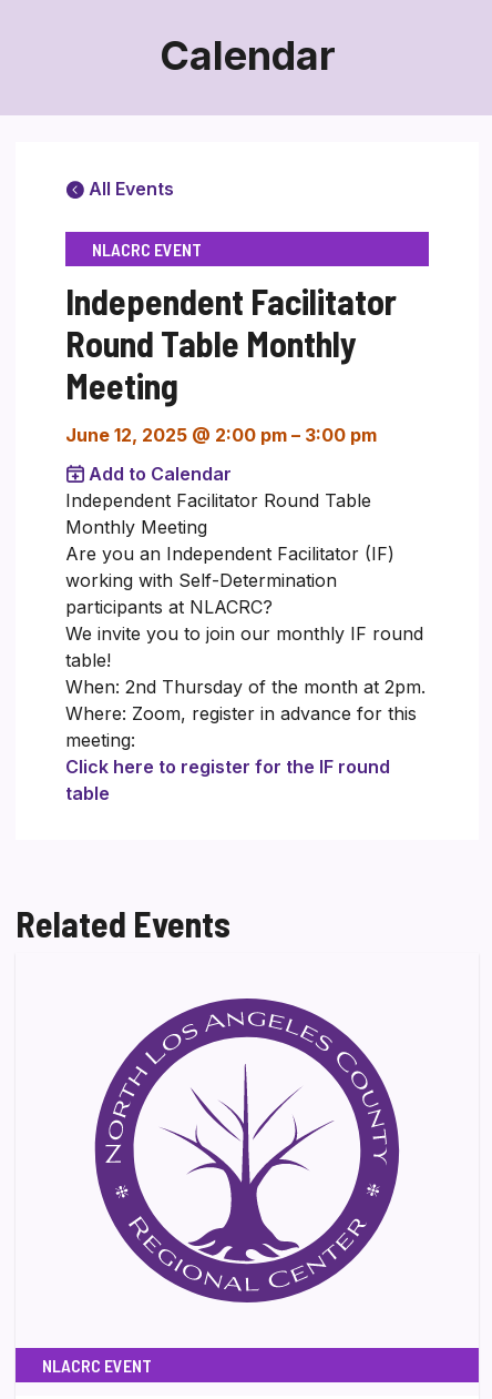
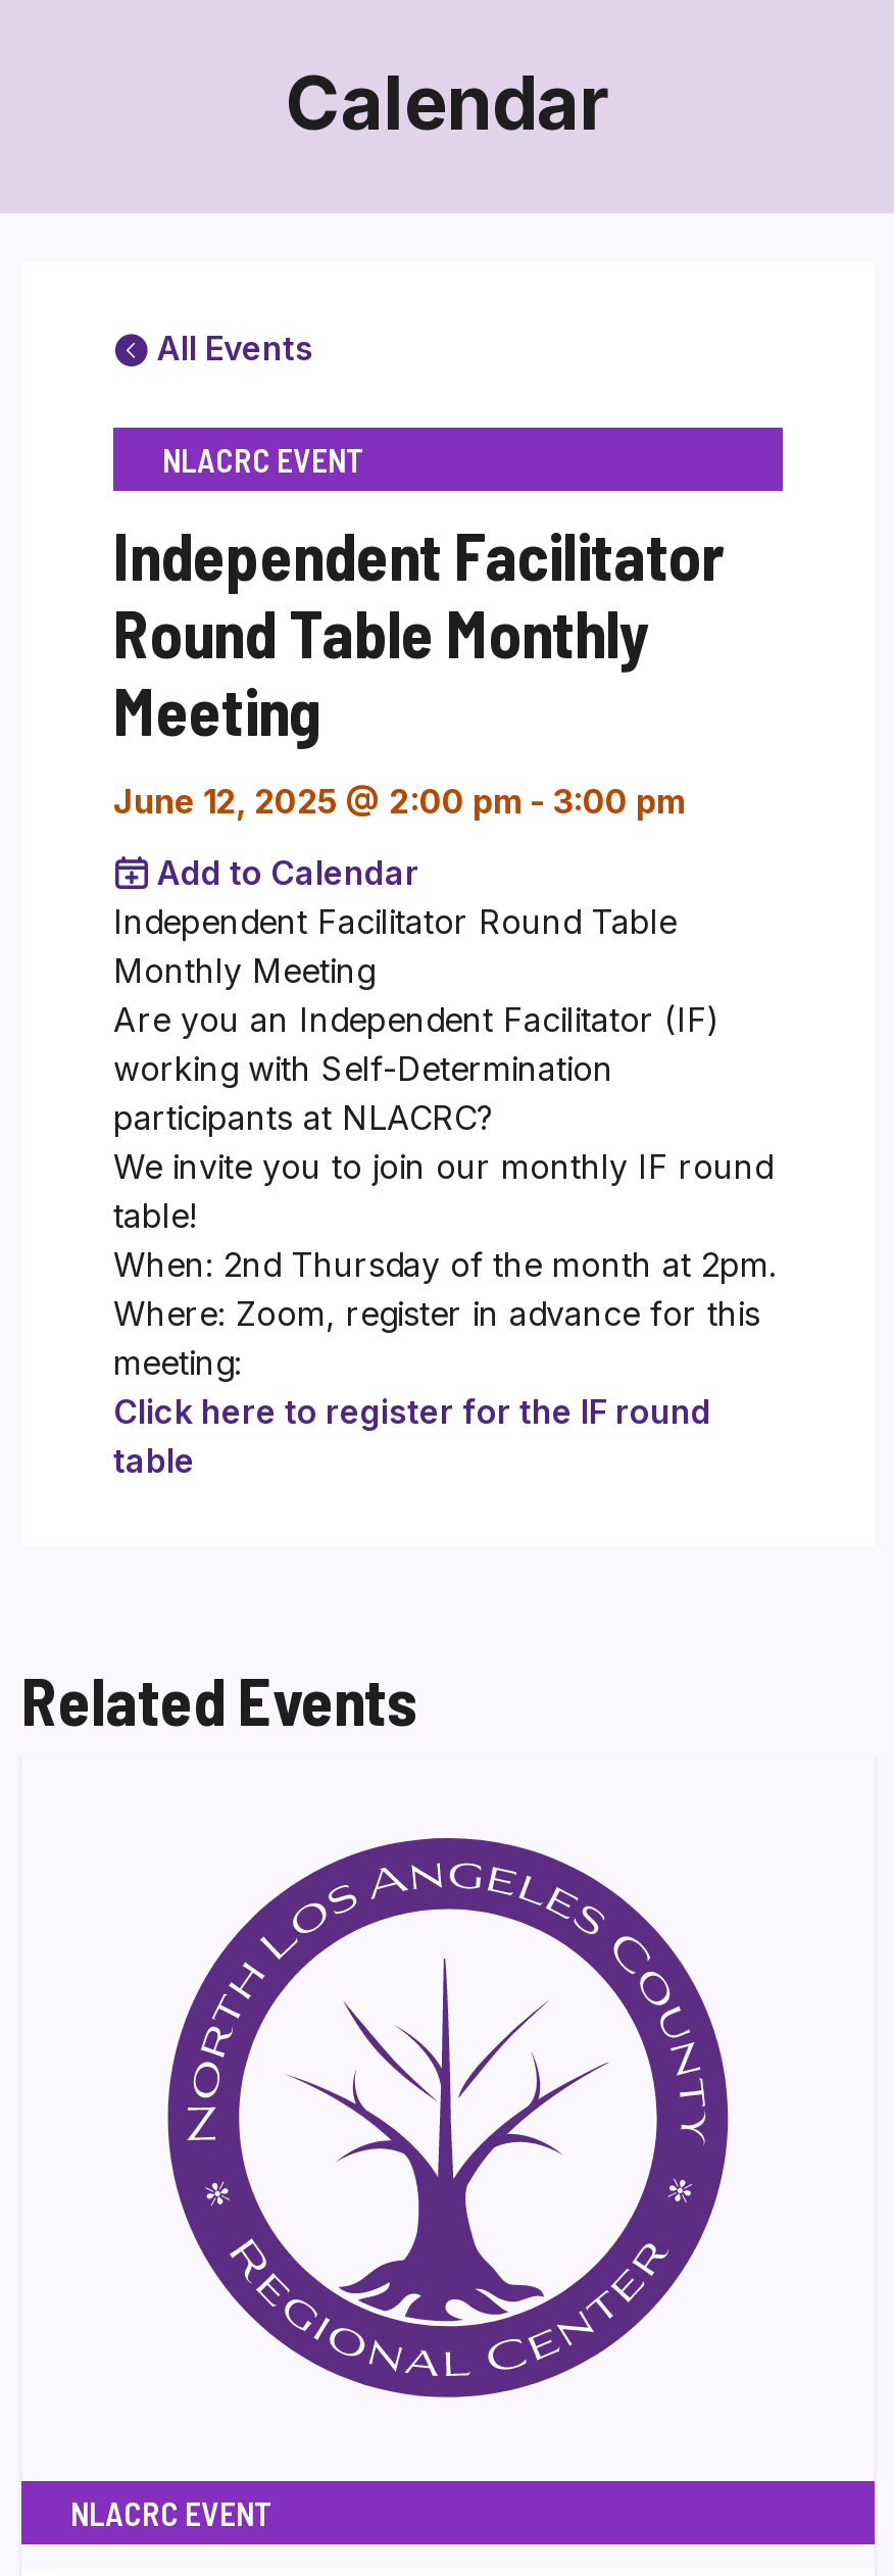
[65,423,377,445] June 12, 2025 @ 2:00 pm – 3:00 pm -> [113,780,685,821] June 12, 2025 @ 2:00 pm - 3:00 pm

